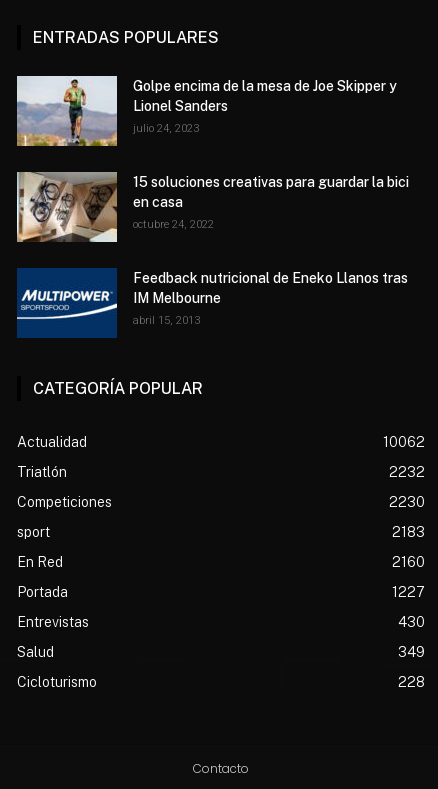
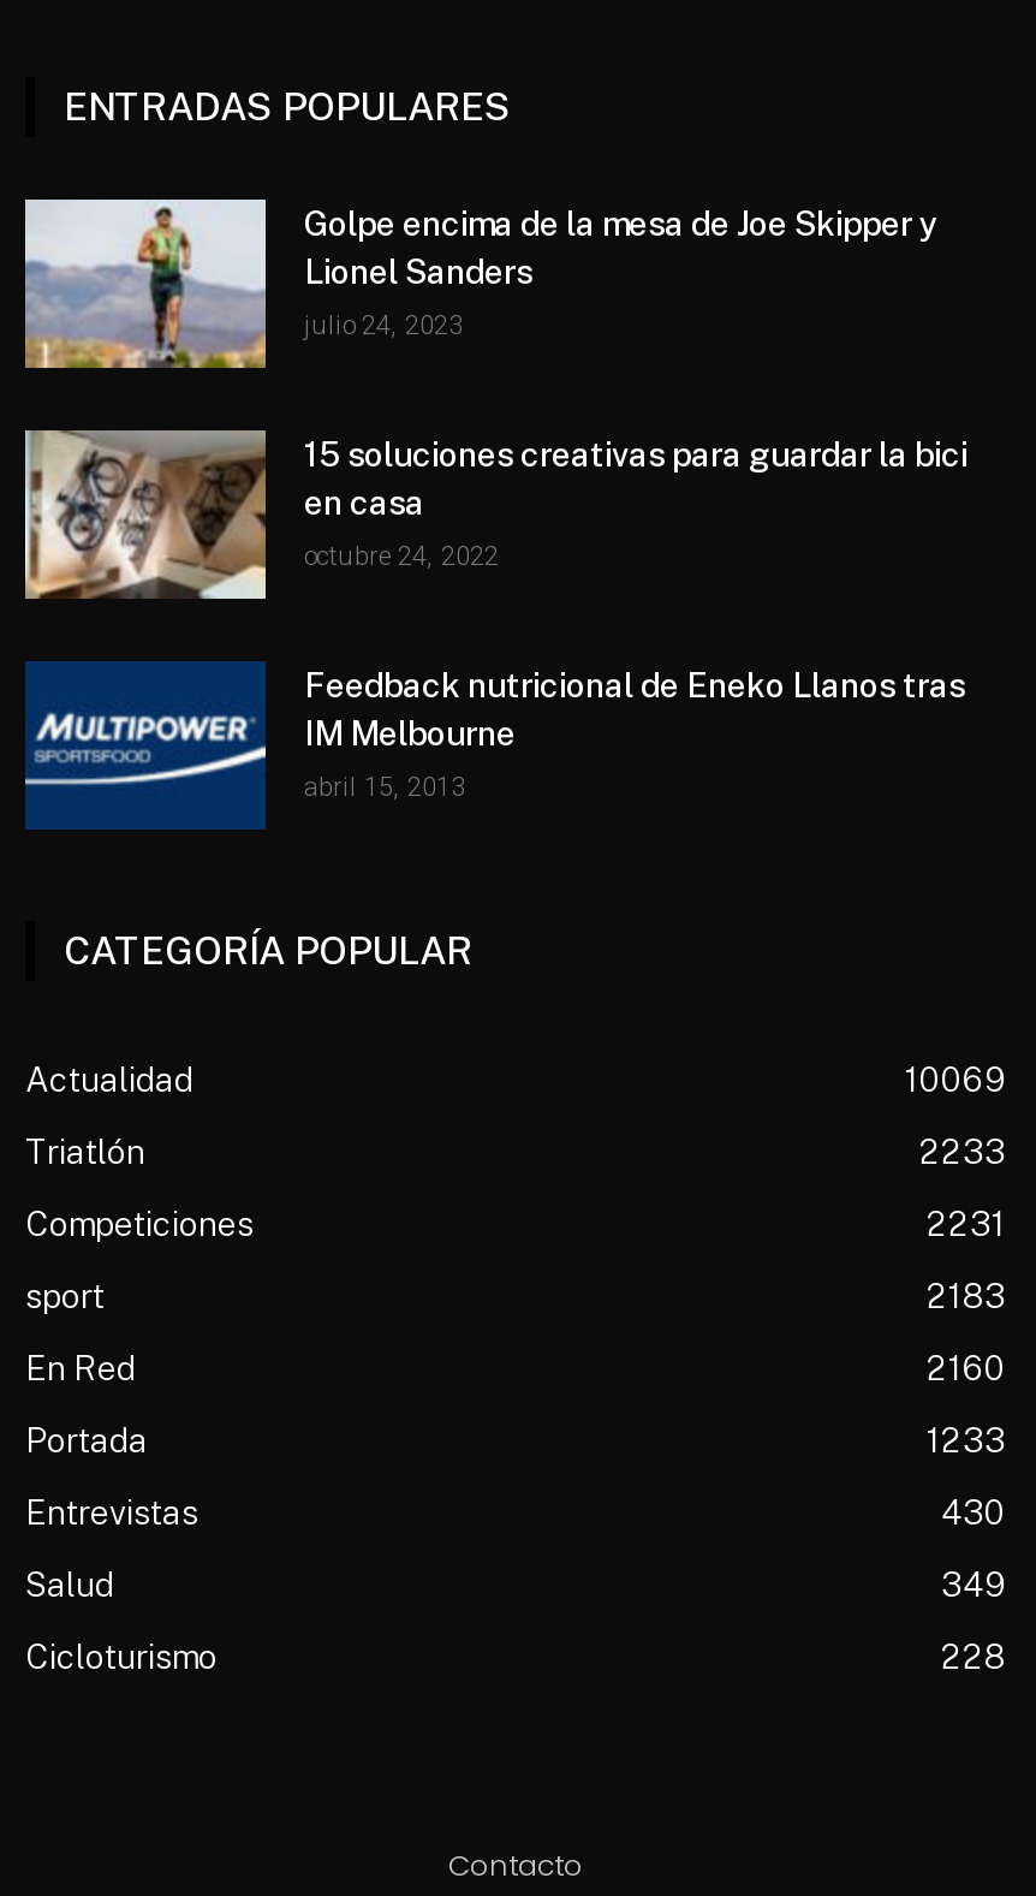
[383,434,425,450] 10062 -> [905,1060,1006,1098] 10069
[389,464,425,480] 2232 -> [919,1132,1006,1170] 2233
[389,494,425,510] 2230 -> [927,1204,1006,1242] 2231
[392,584,425,600] 1227 -> [927,1420,1006,1459] 1233

